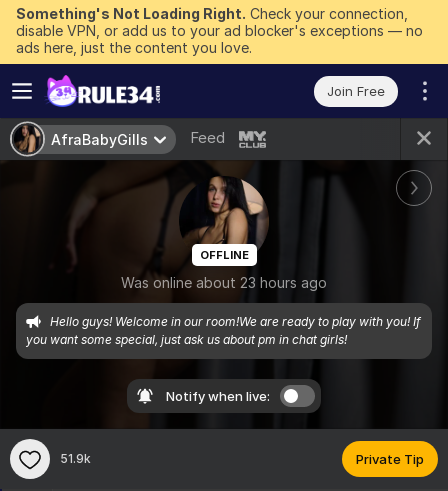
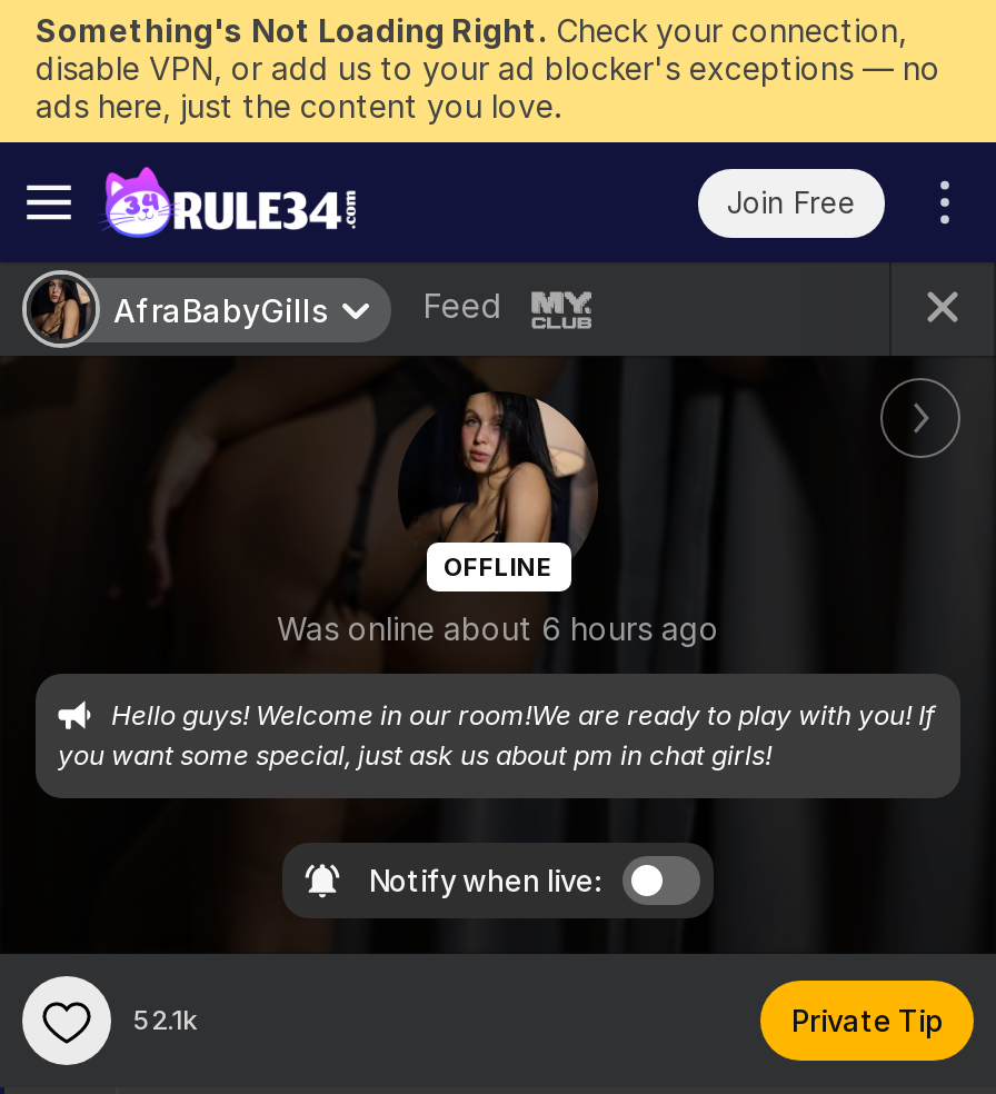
[121,274,327,291] Was online about 23 hours ago -> [277,609,719,647] Was online about 6 hours ago
[60,451,91,466] 51.9k -> [133,1003,198,1037] 52.1k

